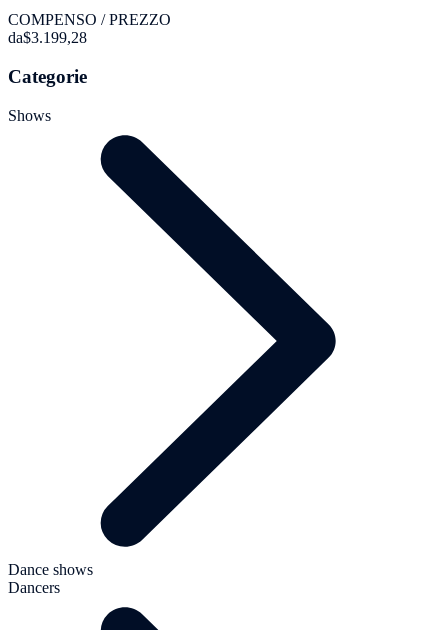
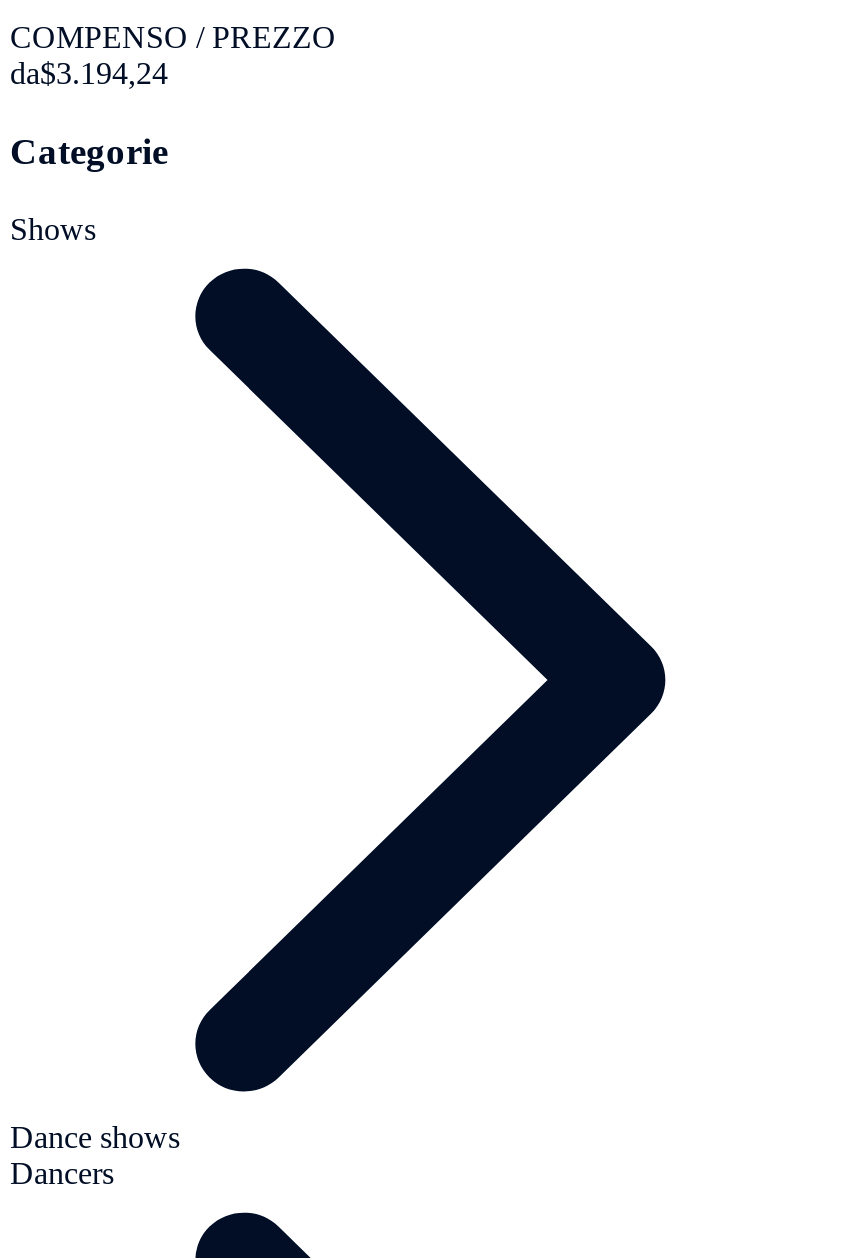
[8,29,87,46] da$3.199,28 -> [10,57,168,91] da$3.194,24

